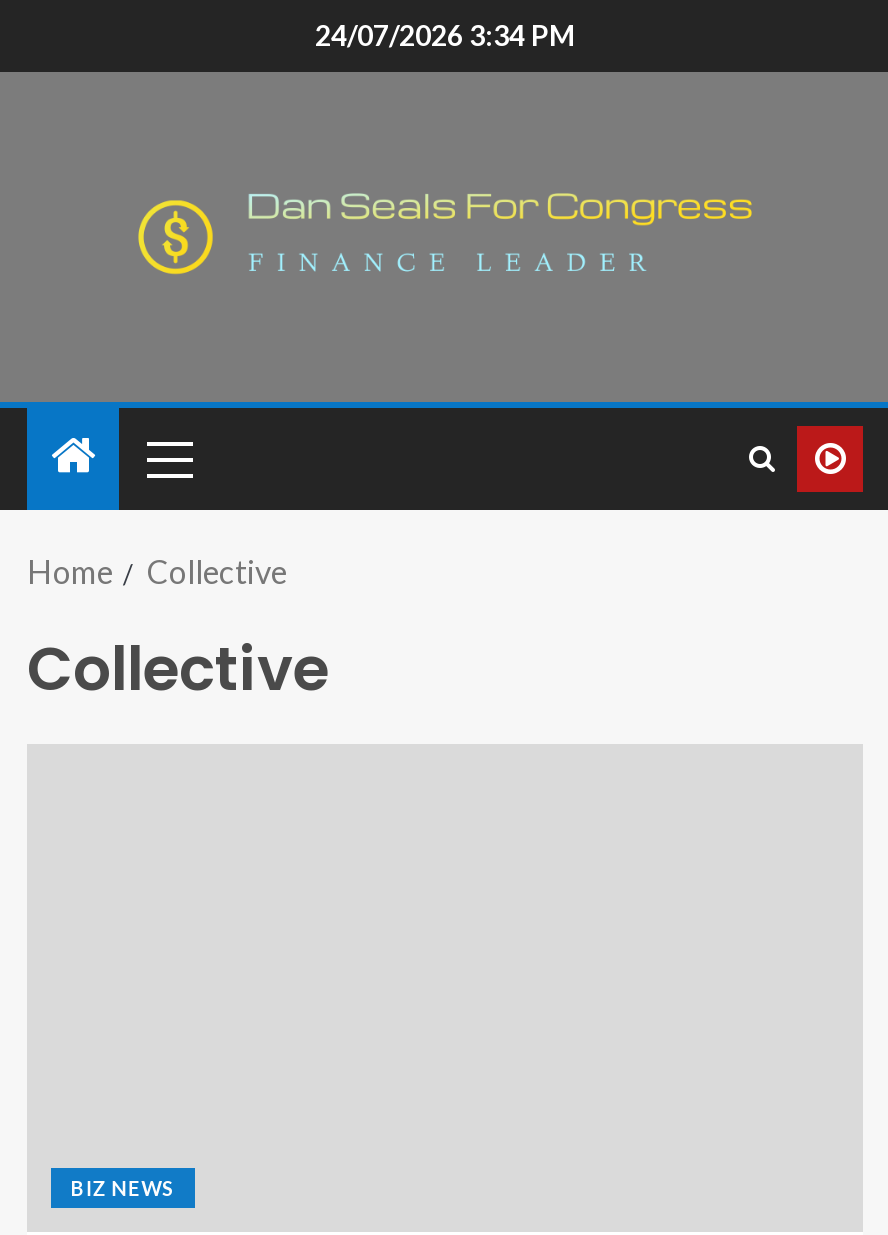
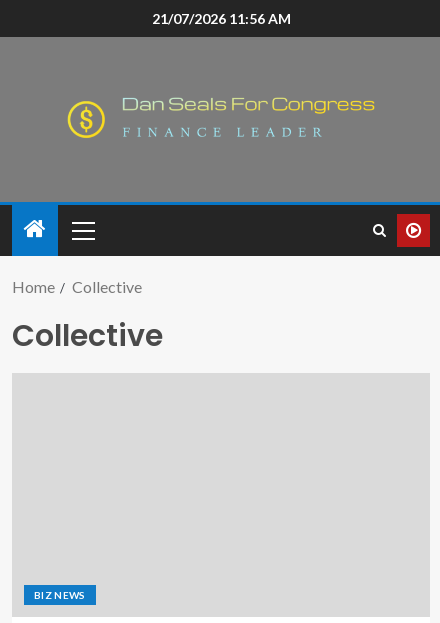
[315,18,575,52] 24/07/2026 3:34 PM -> [151,10,290,27] 21/07/2026 11:56 AM

